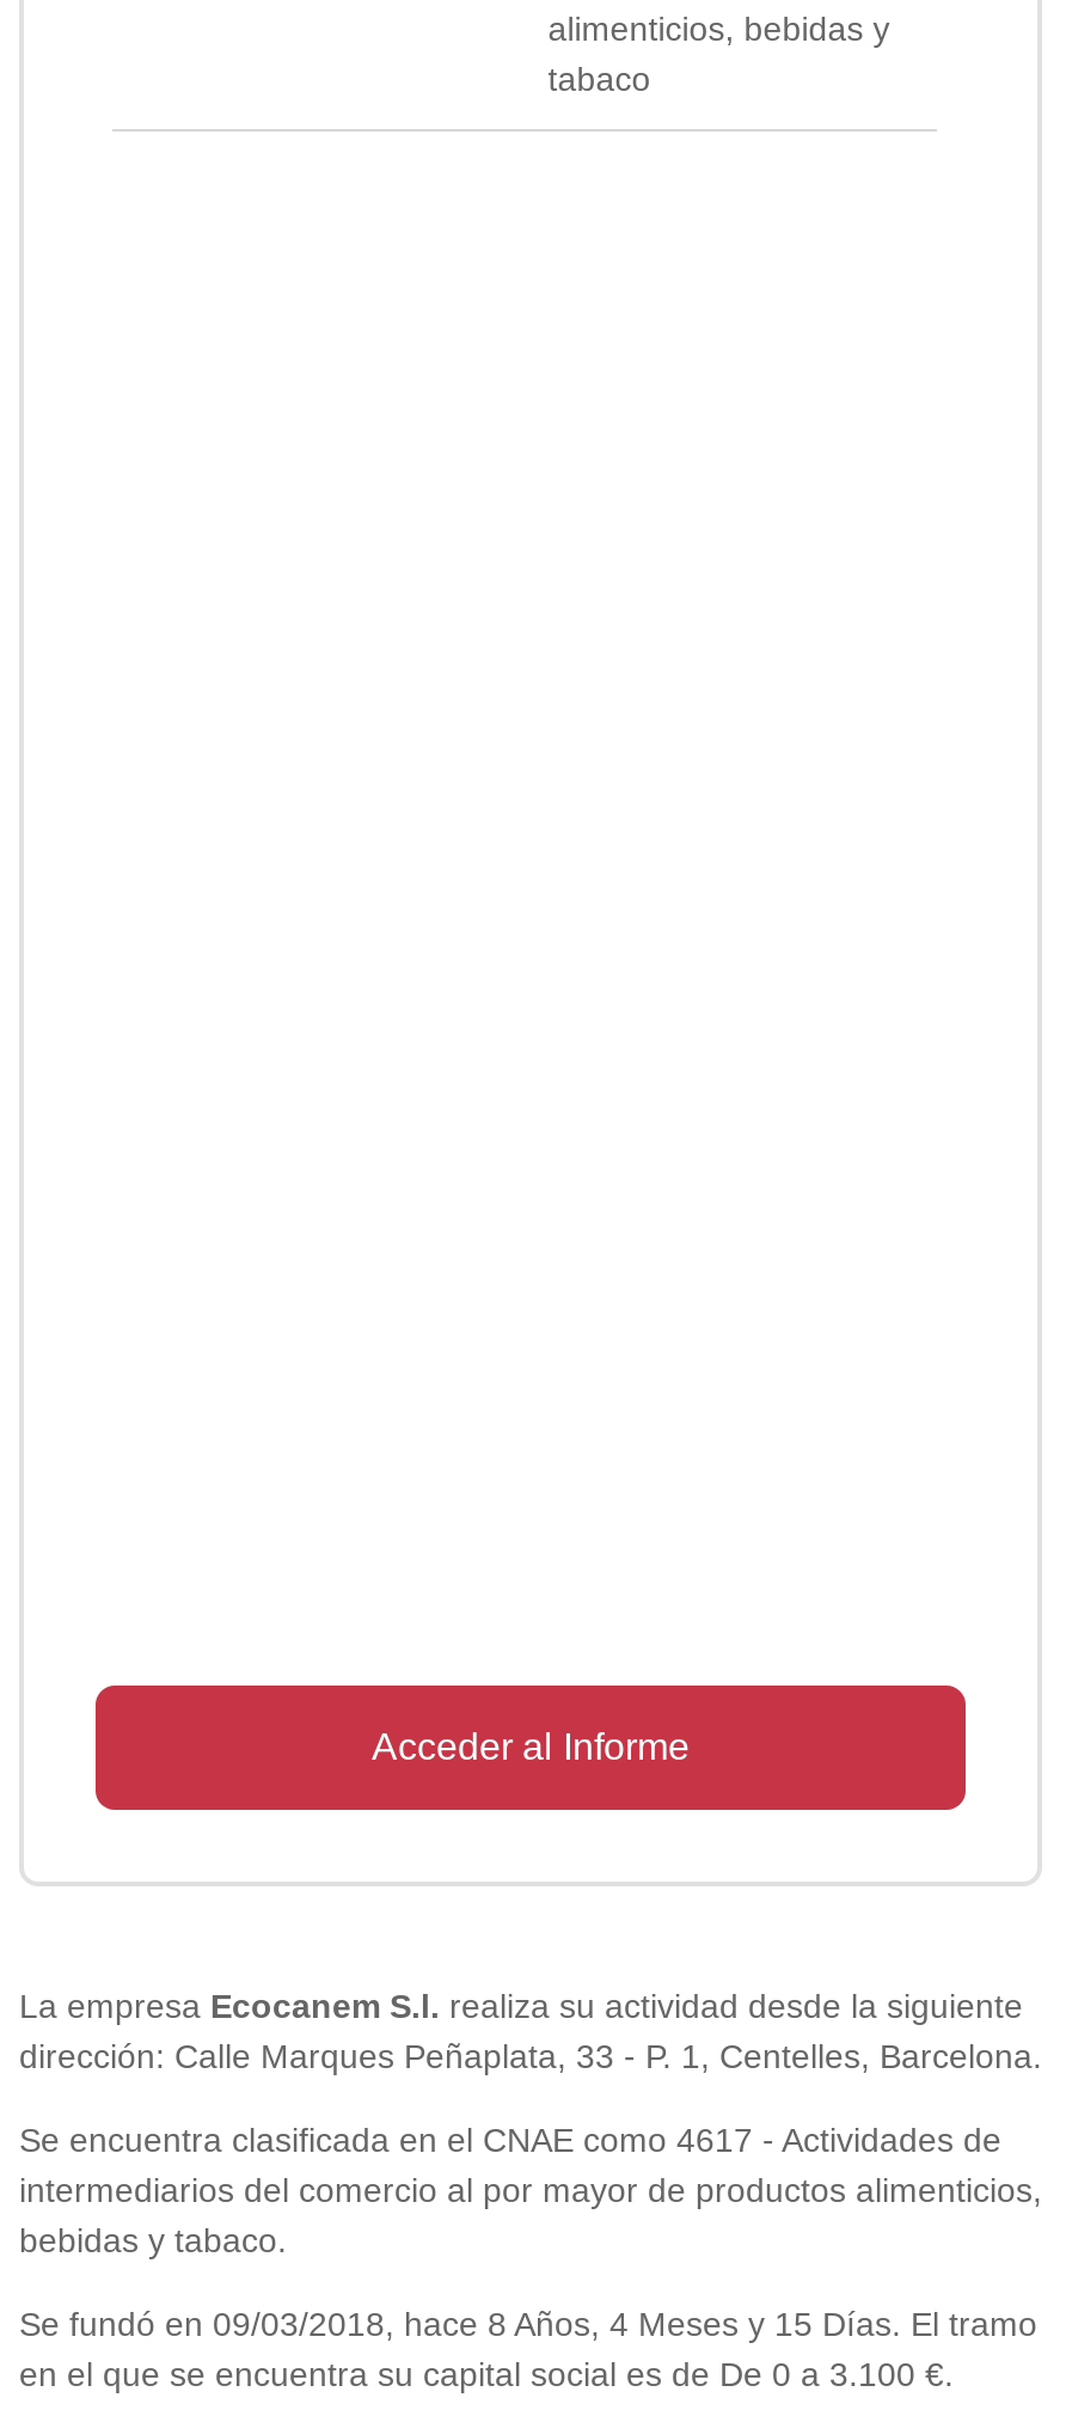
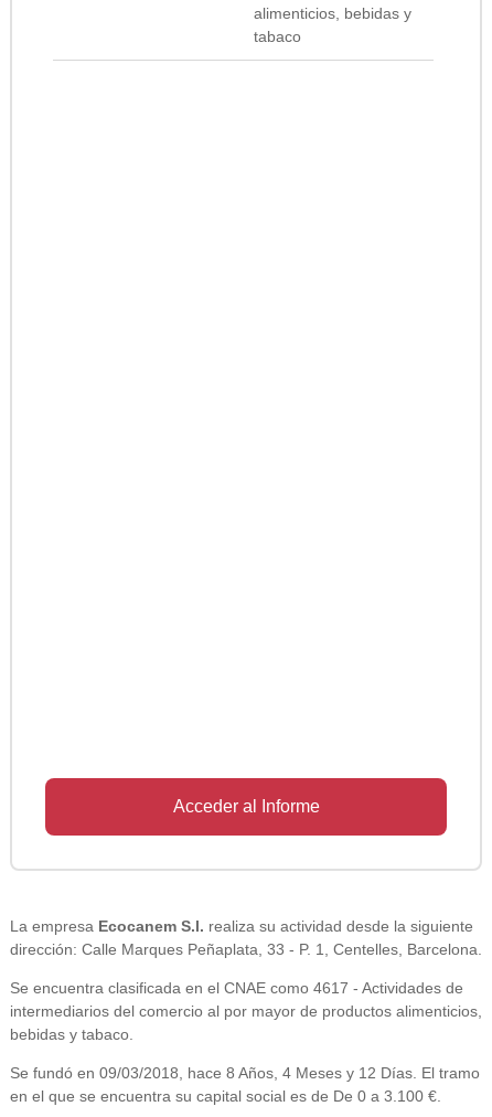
[19,2305,1037,2343] Se fundó en 09/03/2018, hace 8 Años, 4 Meses y 15 Días. El tramo -> [10,1064,480,1082] Se fundó en 09/03/2018, hace 8 Años, 4 Meses y 12 Días. El tramo

